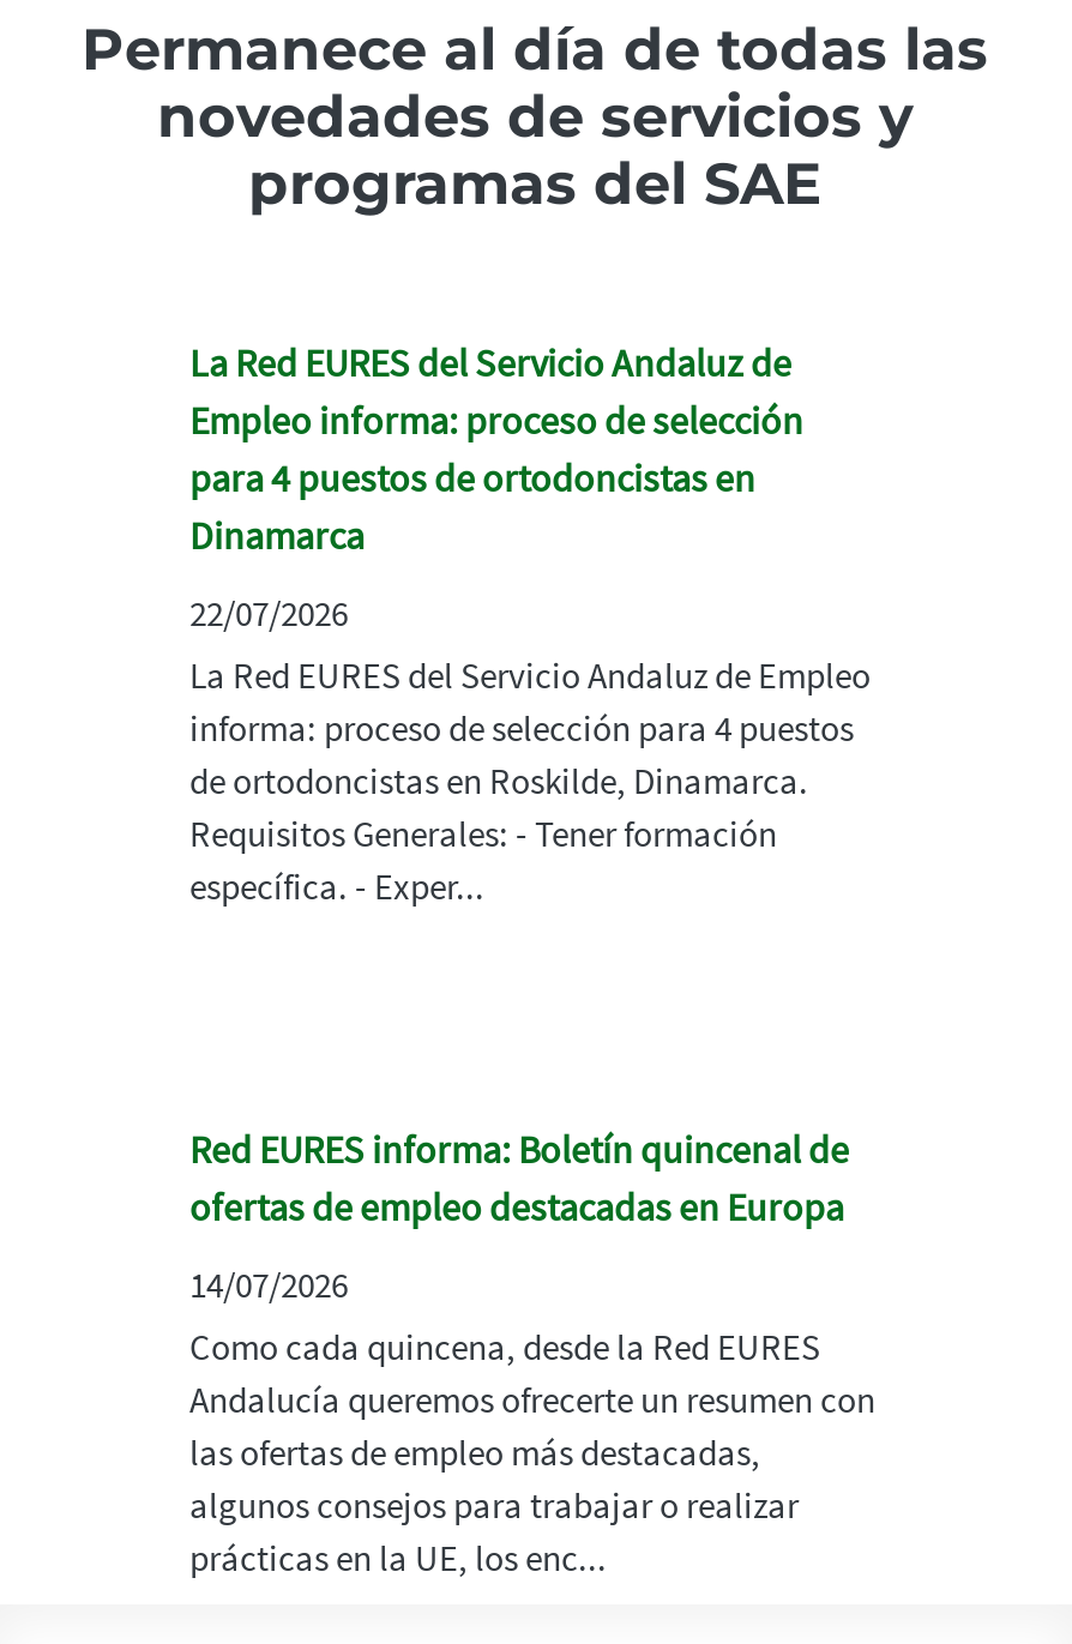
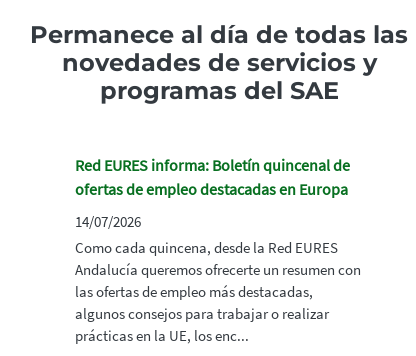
[189,338,871,909] La Red EURES del Servicio Andaluz de | Empleo informa: proceso de selección | para 4 puestos de ortodoncistas en | Dinamarca | 22/07/2026 | La Red EURES del Servicio Andaluz de Empleo | informa: proceso de selección para 4 puestos | de ortodoncistas en Roskilde, Dinamarca. | Requisitos Generales: - Tener formación | específica. - Exper... -> none

